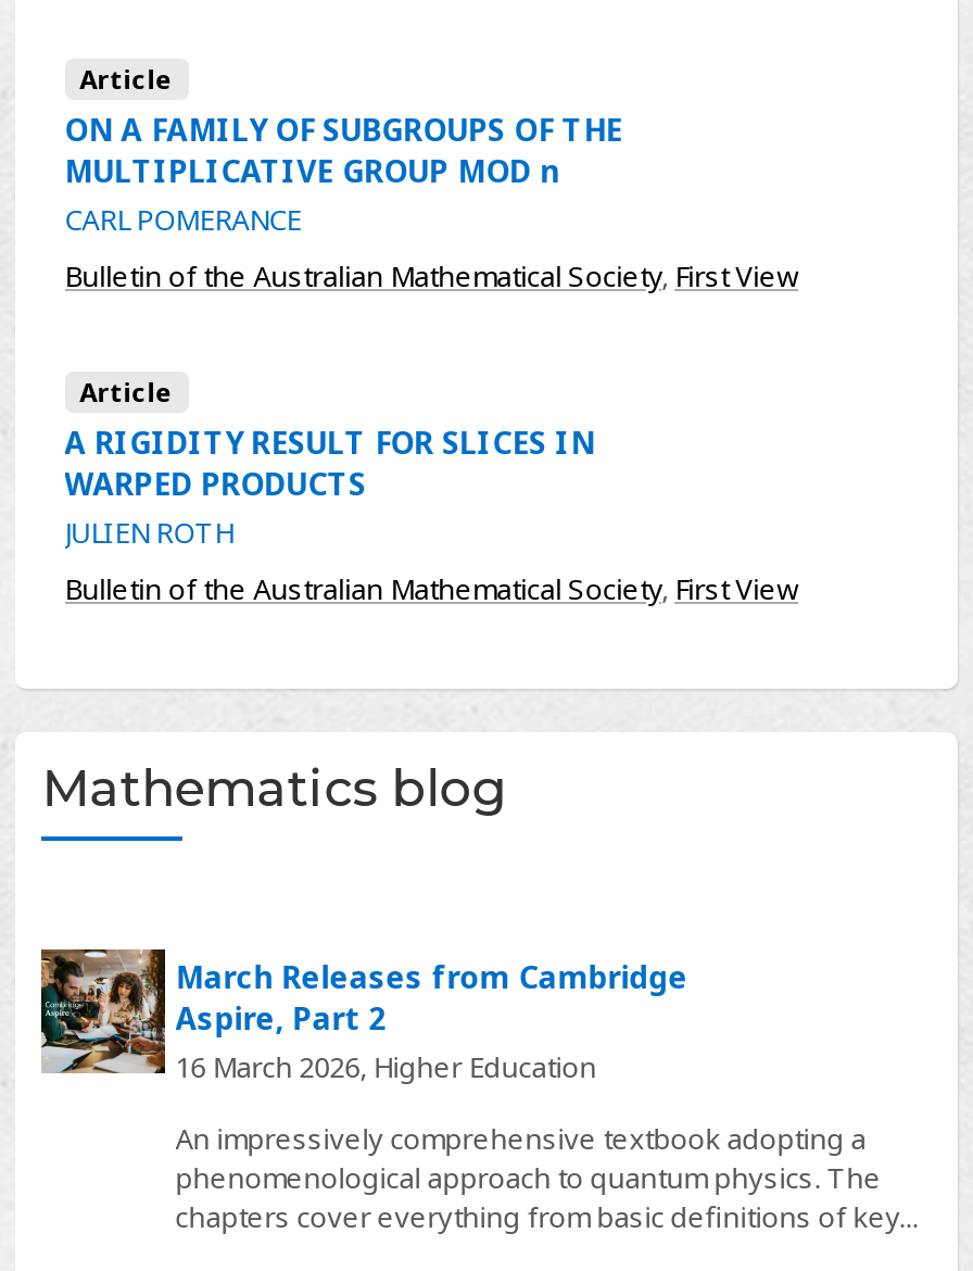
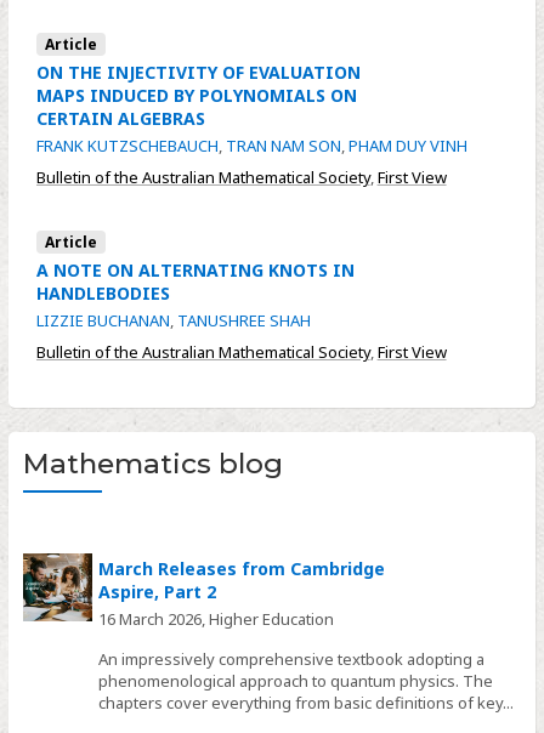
[64,108,622,239] ON A FAMILY OF SUBGROUPS OF THE | MULTIPLICATIVE GROUP MOD n | CARL POMERANCE -> [36,61,467,156] ON THE INJECTIVITY OF EVALUATION | MAPS INDUCED BY POLYNOMIALS ON | CERTAIN ALGEBRAS | FRANK KUTZSCHEBAUCH, TRAN NAM SON, PHAM DUY VINH
[64,421,594,552] A RIGIDITY RESULT FOR SLICES IN | WARPED PRODUCTS | JULIEN ROTH -> [36,258,354,331] A NOTE ON ALTERNATING KNOTS IN | HANDLEBODIES | LIZZIE BUCHANAN, TANUSHREE SHAH

